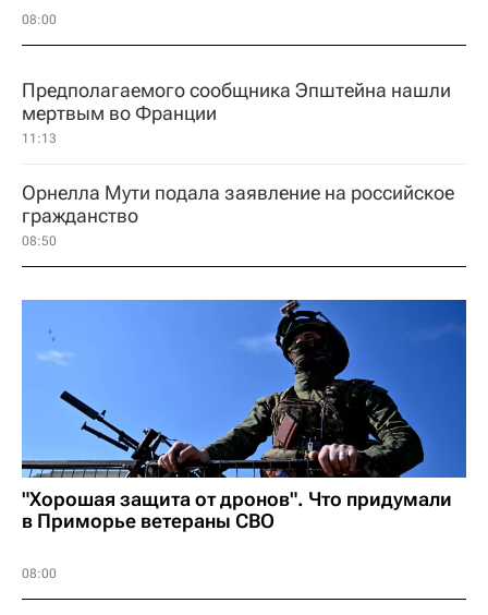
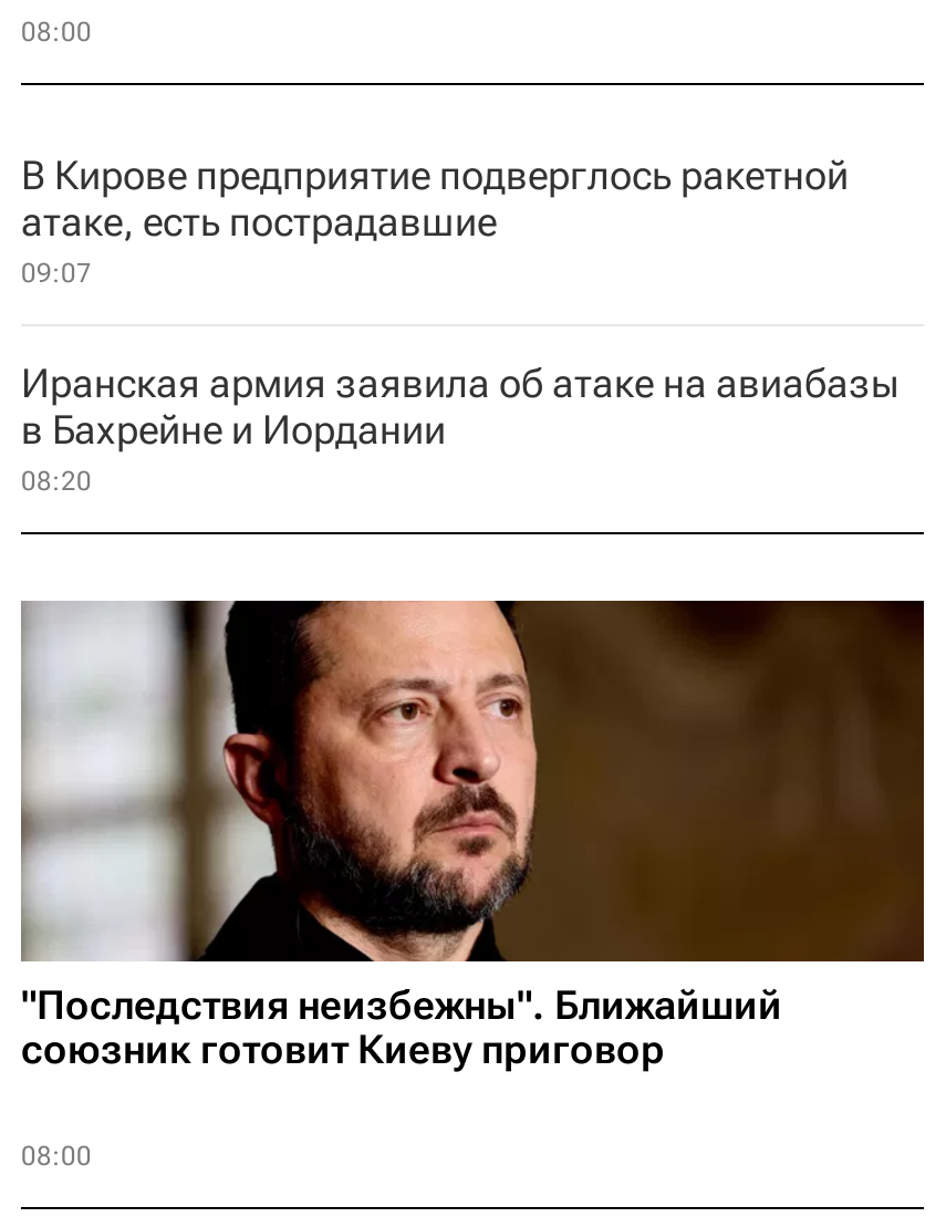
[22,79,451,146] Предполагаемого сообщника Эпштейна нашли | мертвым во Франции | 11:13 -> [21,152,849,289] В Кирове предприятие подверглось ракетной | атаке, есть пострадавшие | 09:07
[22,181,454,249] Орнелла Мути подала заявление на российское | гражданство | 08:50 -> [21,360,900,497] Иранская армия заявила об атаке на авиабазы | в Бахрейне и Иордании | 08:20
[21,299,467,532] [image] | "Хорошая защита от дронов". Что придумали | в Приморье ветераны СВО -> [19,599,926,1072] [image] | "Последствия неизбежны". Ближайший | союзник готовит Киеву приговор

